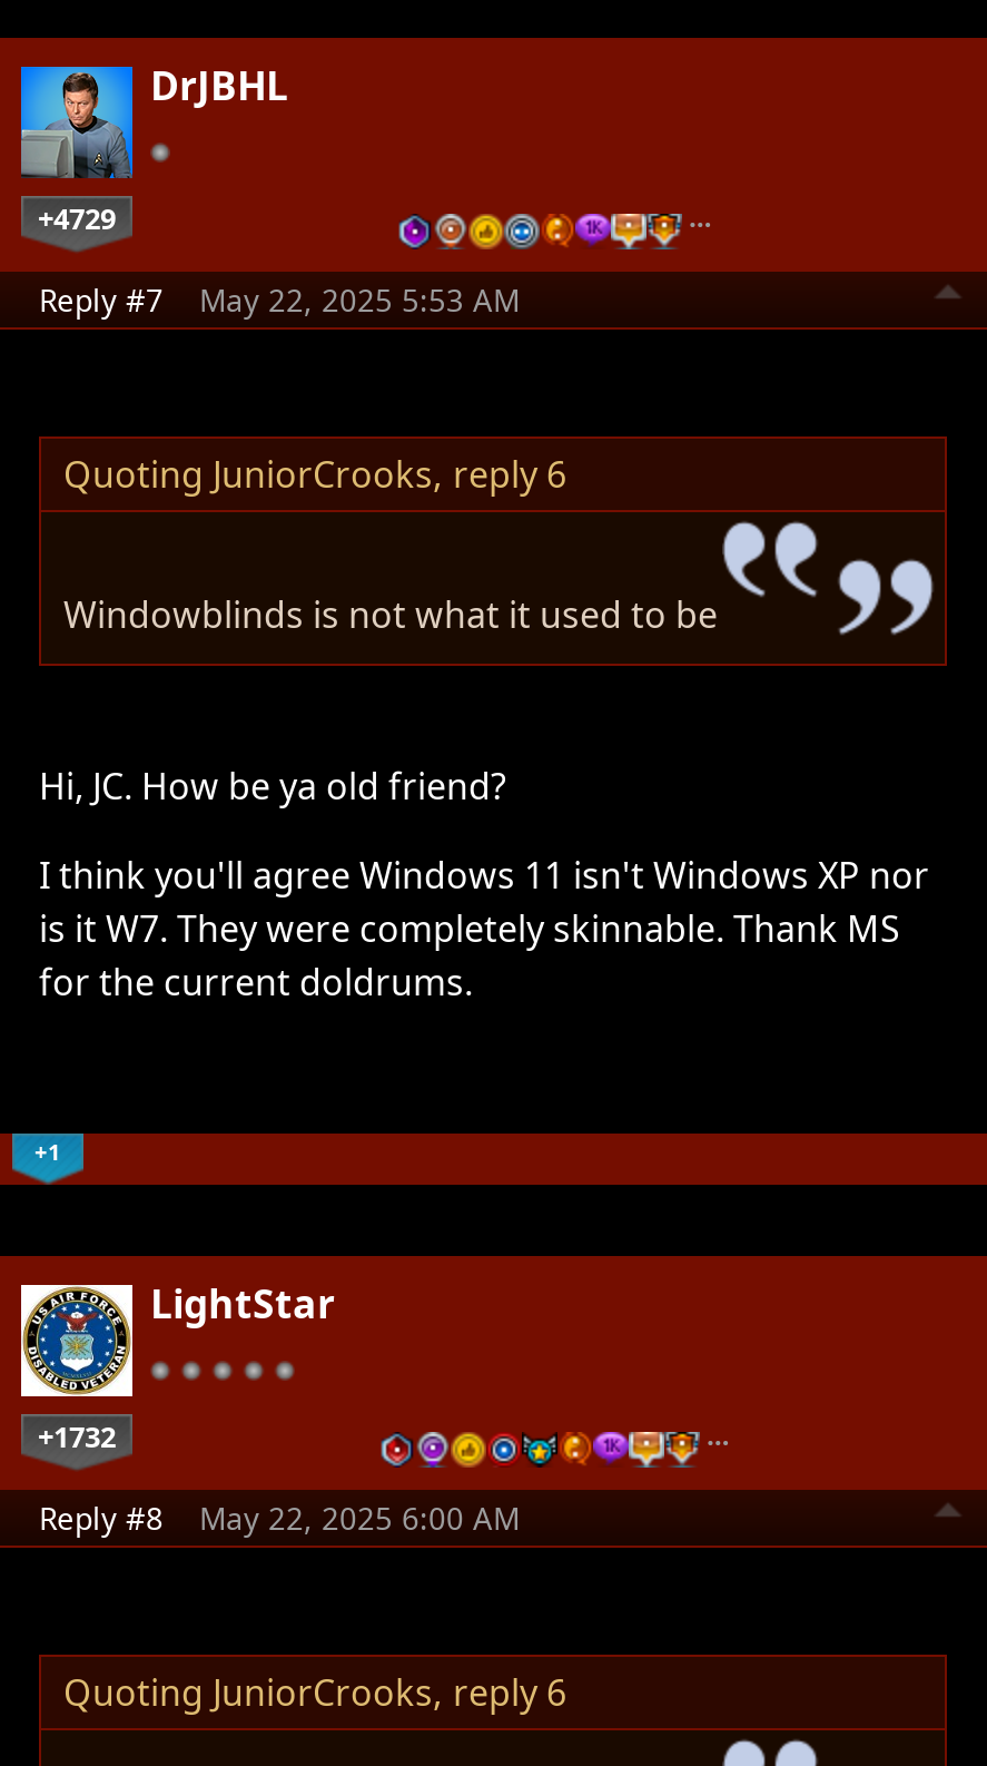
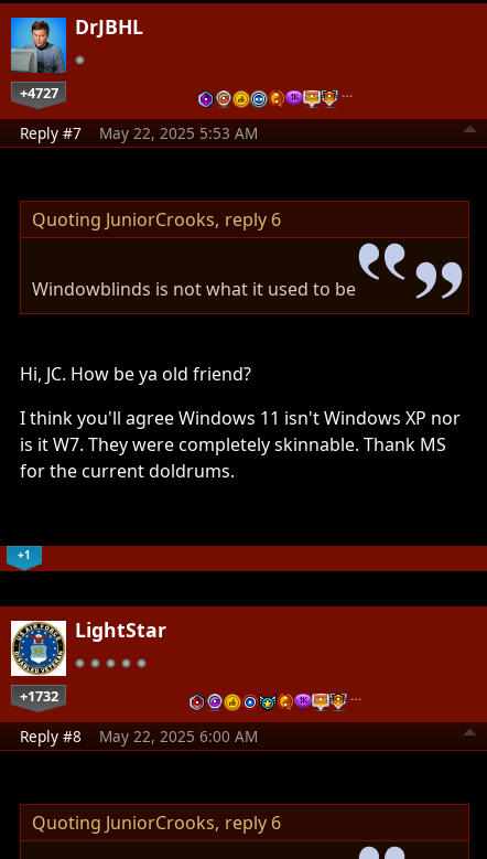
[38,198,116,238] +4729 -> [19,83,58,102] +4727

